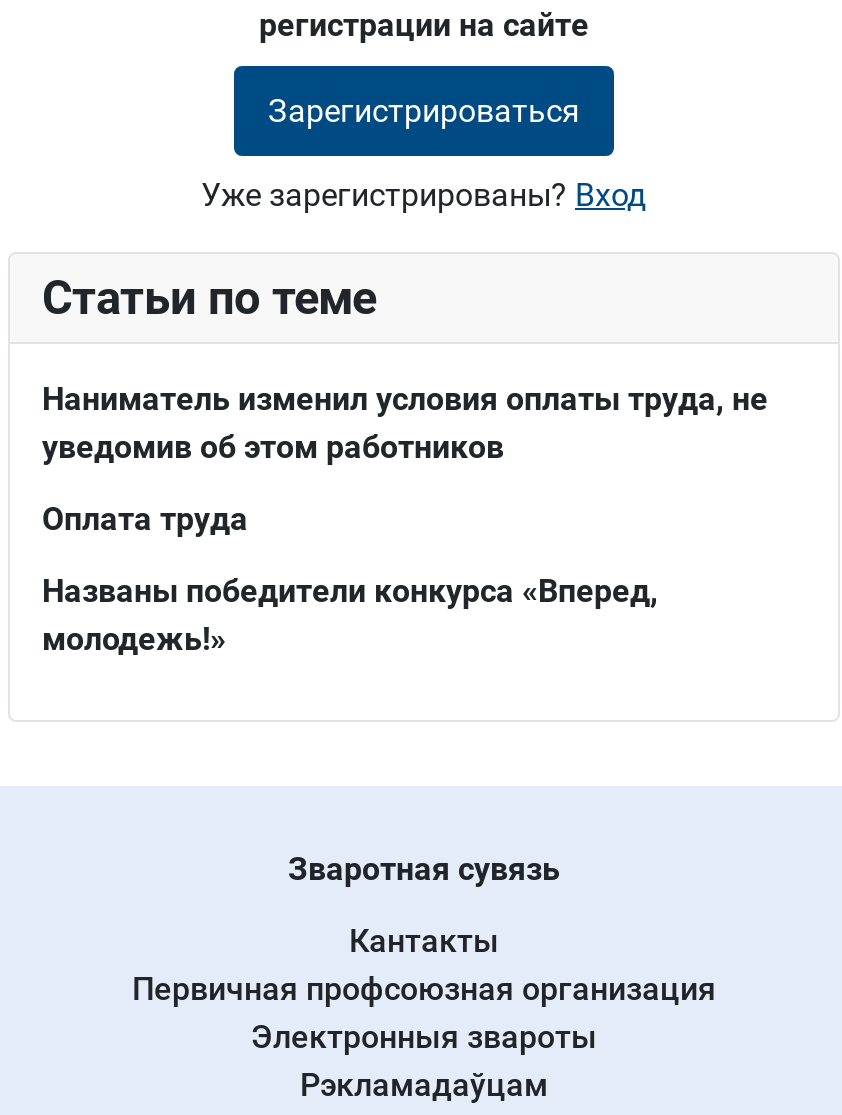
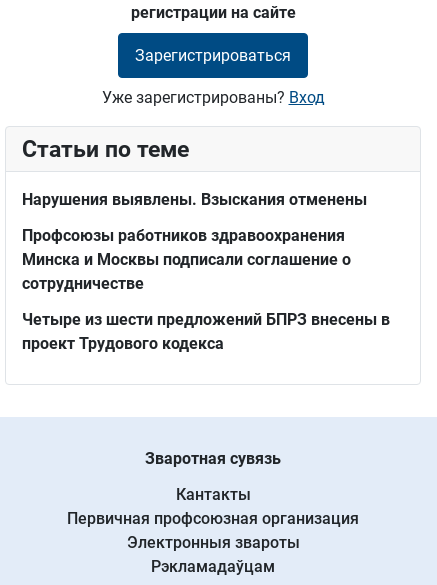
[42,380,768,466] Наниматель изменил условия оплаты труда, не | уведомив об этом работников -> [22,190,367,209] Нарушения выявлены. Взыскания отменены
[42,500,248,538] Оплата труда -> [22,226,351,293] Профсоюзы работников здравоохранения | Минска и Москвы подписали соглашение о | сотрудничестве
[42,572,658,658] Названы победители конкурса «Вперед, | молодежь!» -> [22,310,390,353] Четыре из шести предложений БПРЗ внесены в | проект Трудового кодекса

